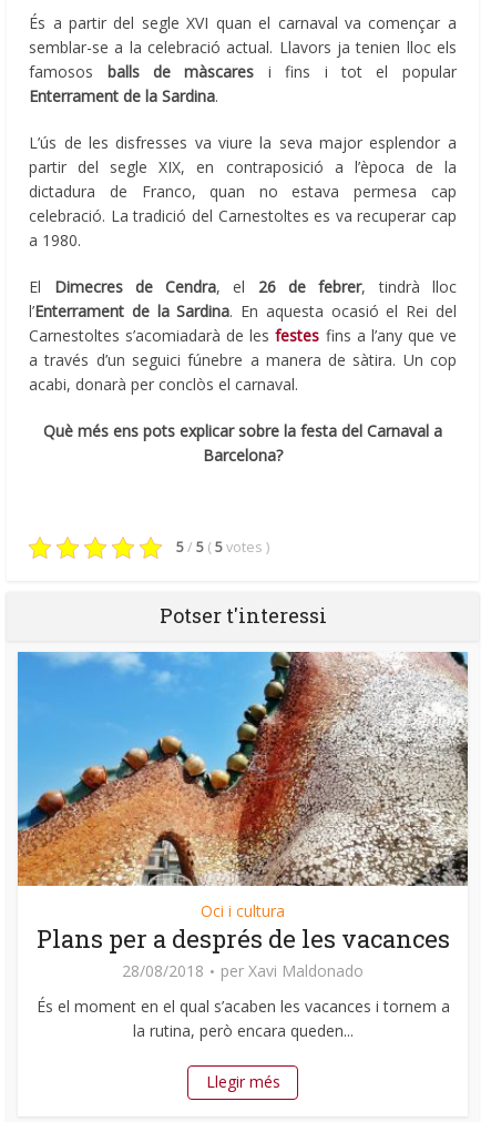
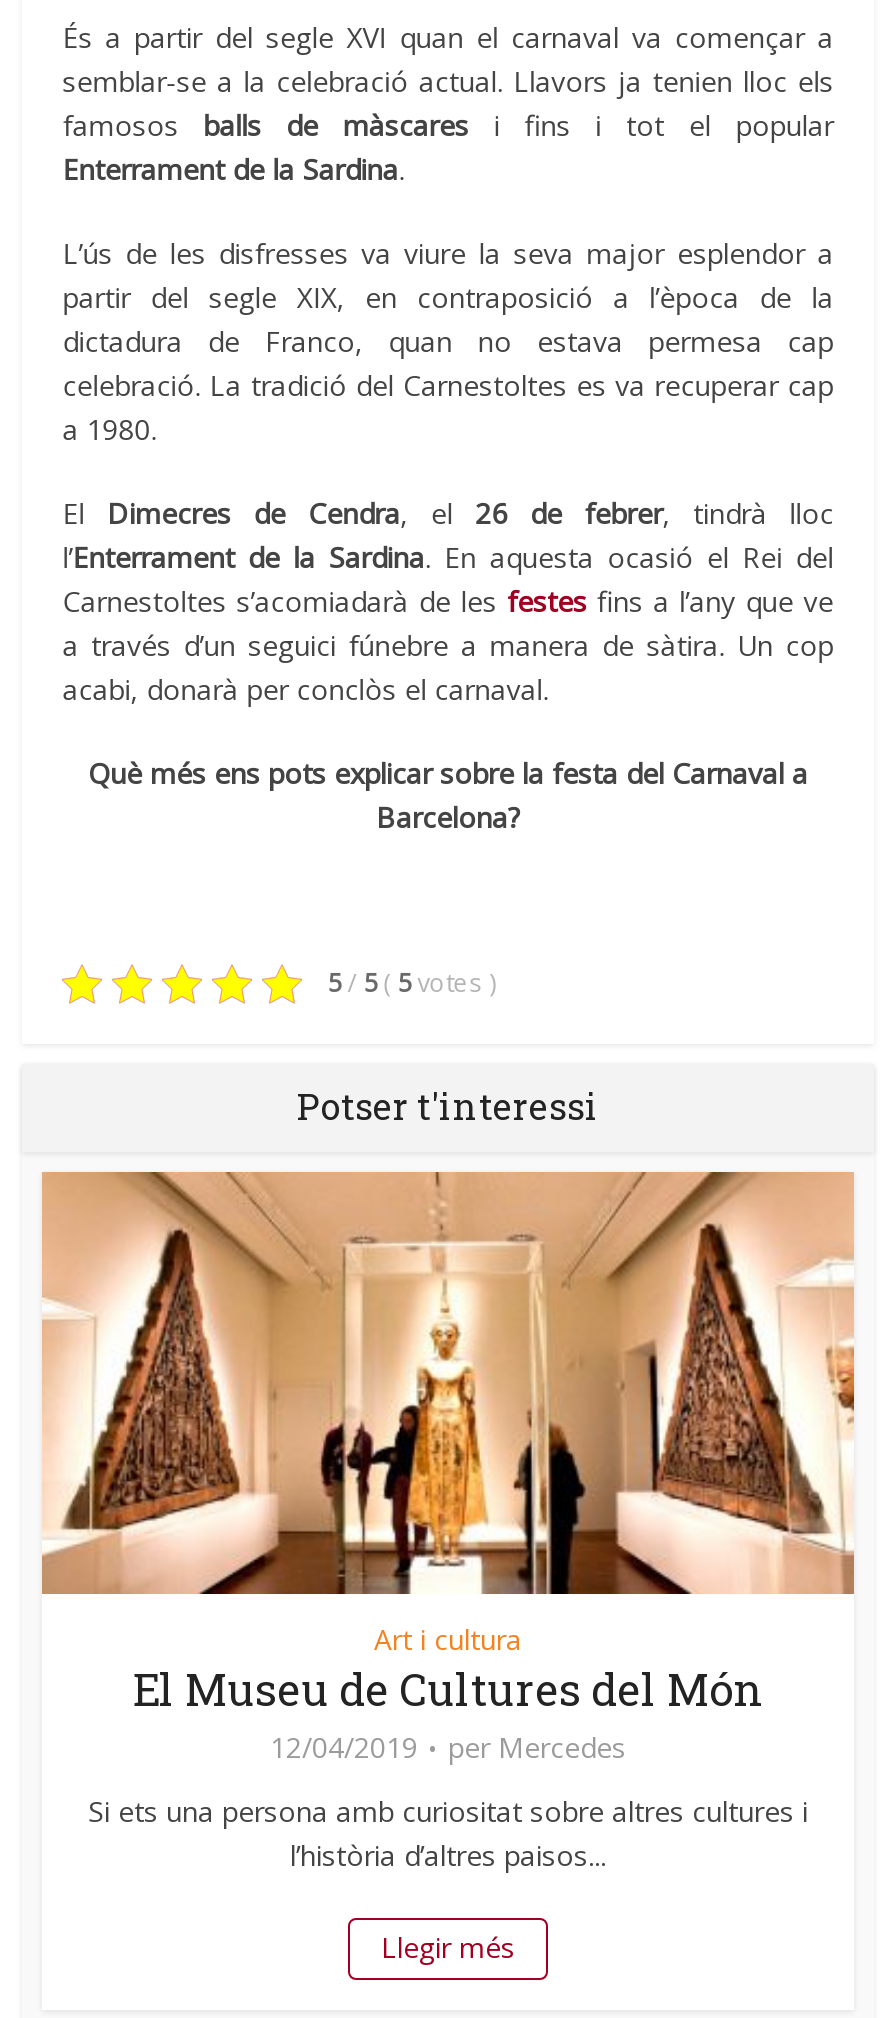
[17,651,469,982] [image] | Oci i cultura | Plans per a després de les vacances | 28/08/2018 | per Xavi Maldonado -> [40,1169,856,1766] [image] | Art i cultura | El Museu de Cultures del Món | 12/04/2019 | per Mercedes
[36,996,449,1041] És el moment en el qual s’acaben les vacances i tornem a | la rutina, però encara queden... -> [88,1792,808,1874] Si ets una persona amb curiositat sobre altres cultures i | l’història d’altres paisos...

